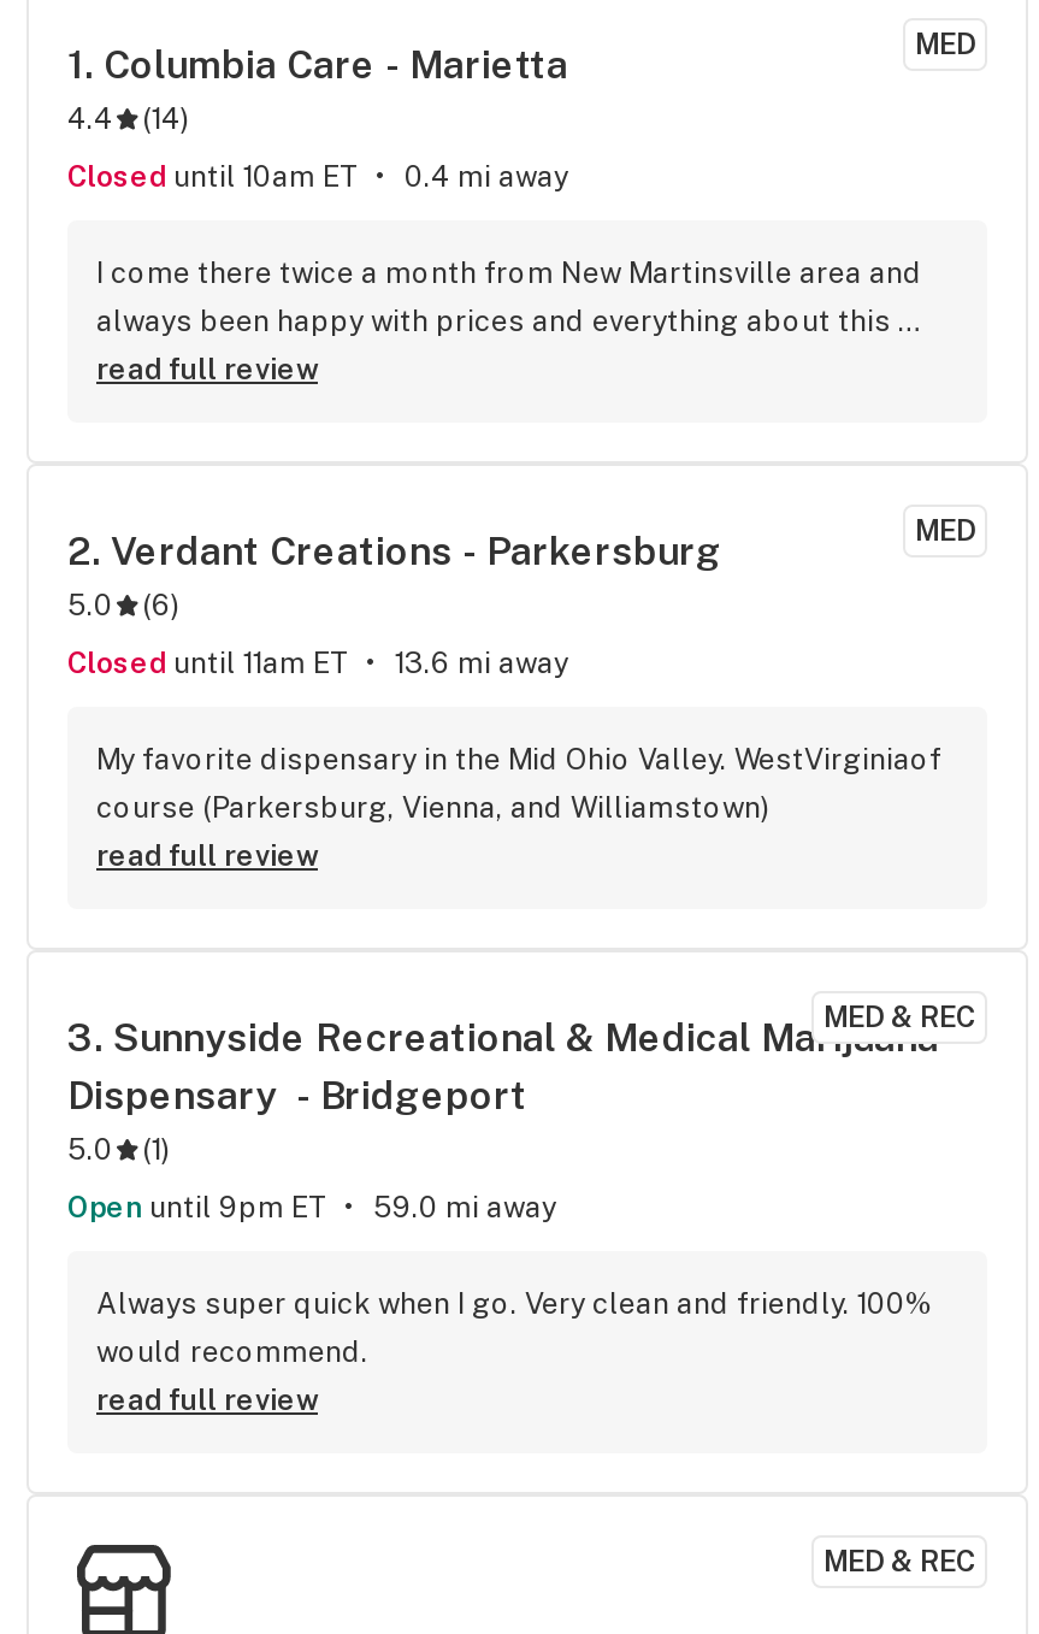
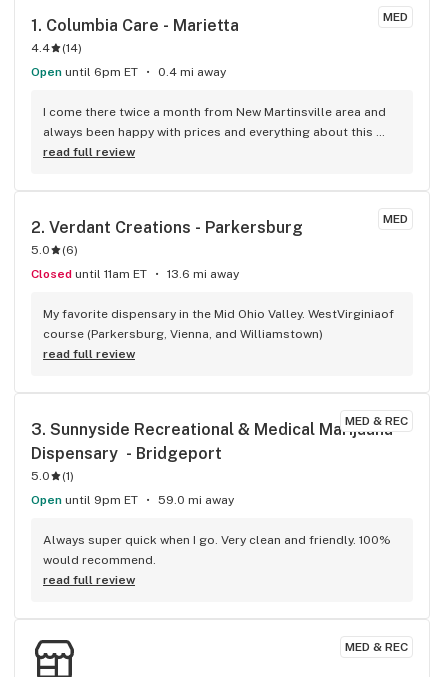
[87,160,356,194] Closed until 10am ET -> [40,65,138,79] Open until 6pm ET

